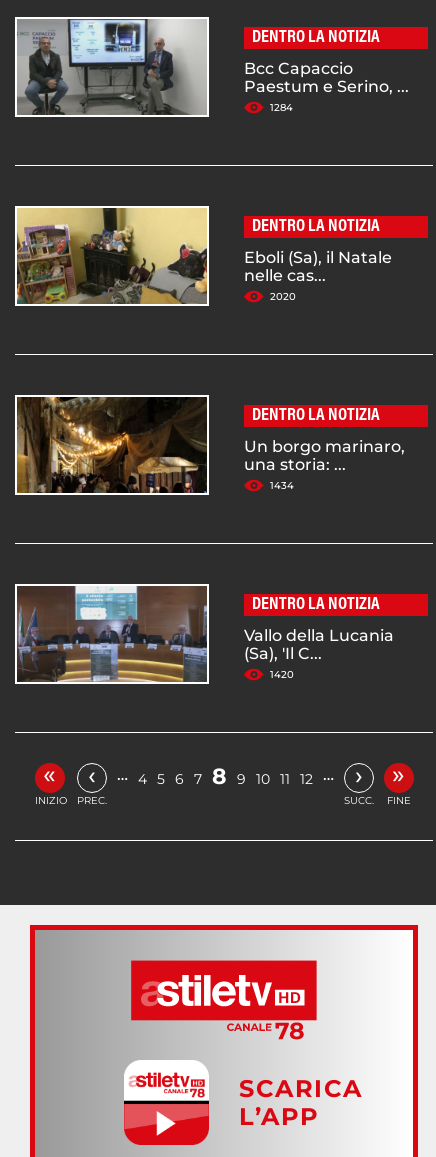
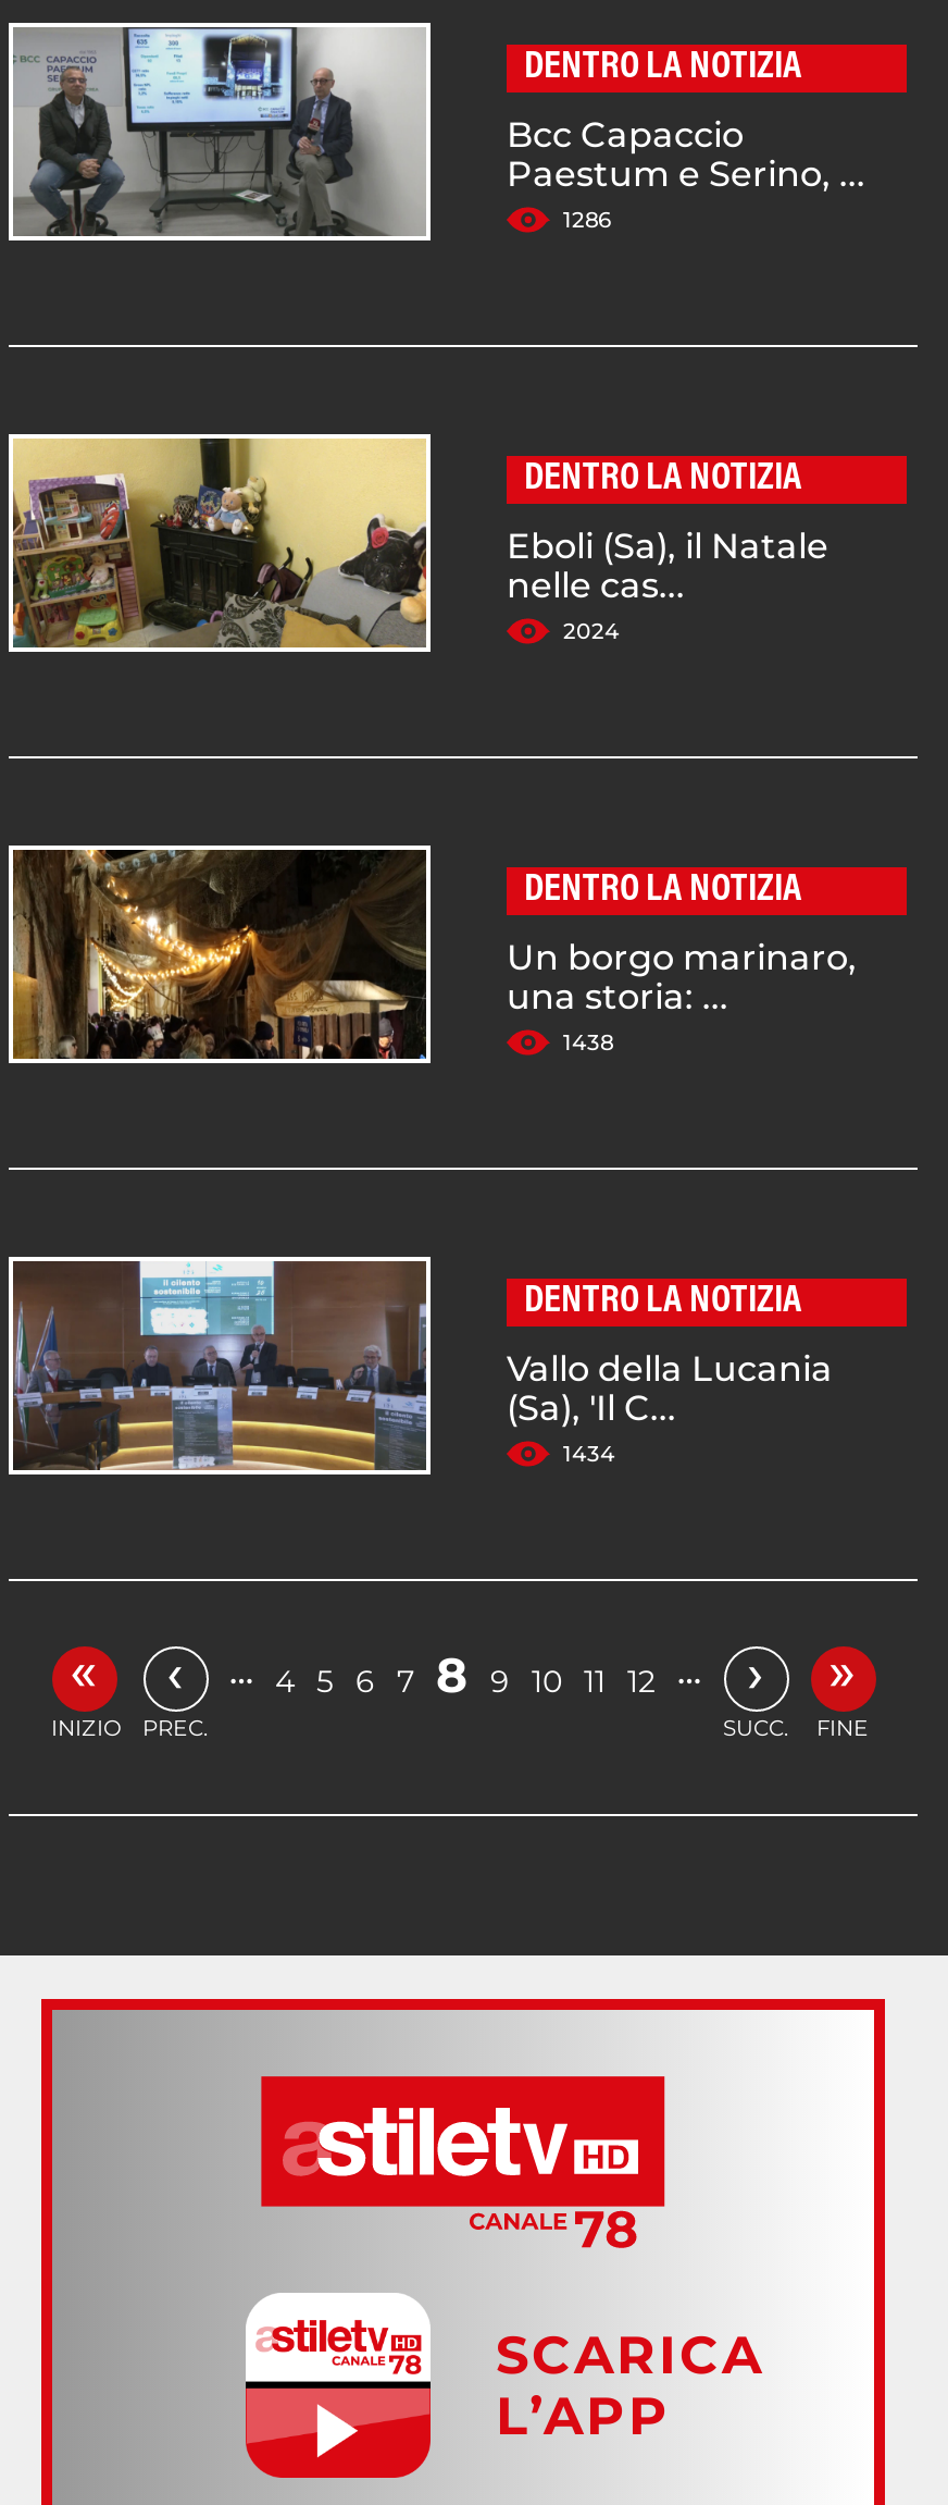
[264,101,293,114] 1284 -> [550,206,611,234] 1286
[264,290,296,303] 2020 -> [550,617,620,646] 2024
[264,479,294,492] 1434 -> [550,1029,613,1057] 1438
[264,668,294,681] 1420 -> [550,1440,615,1468] 1434

